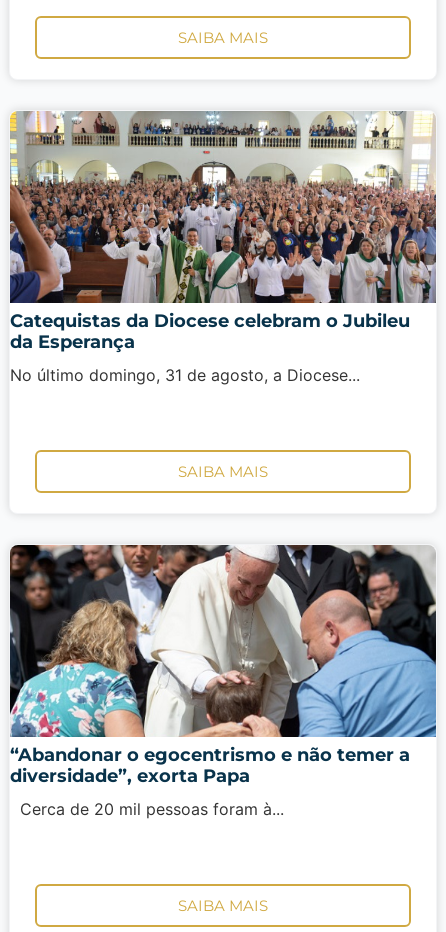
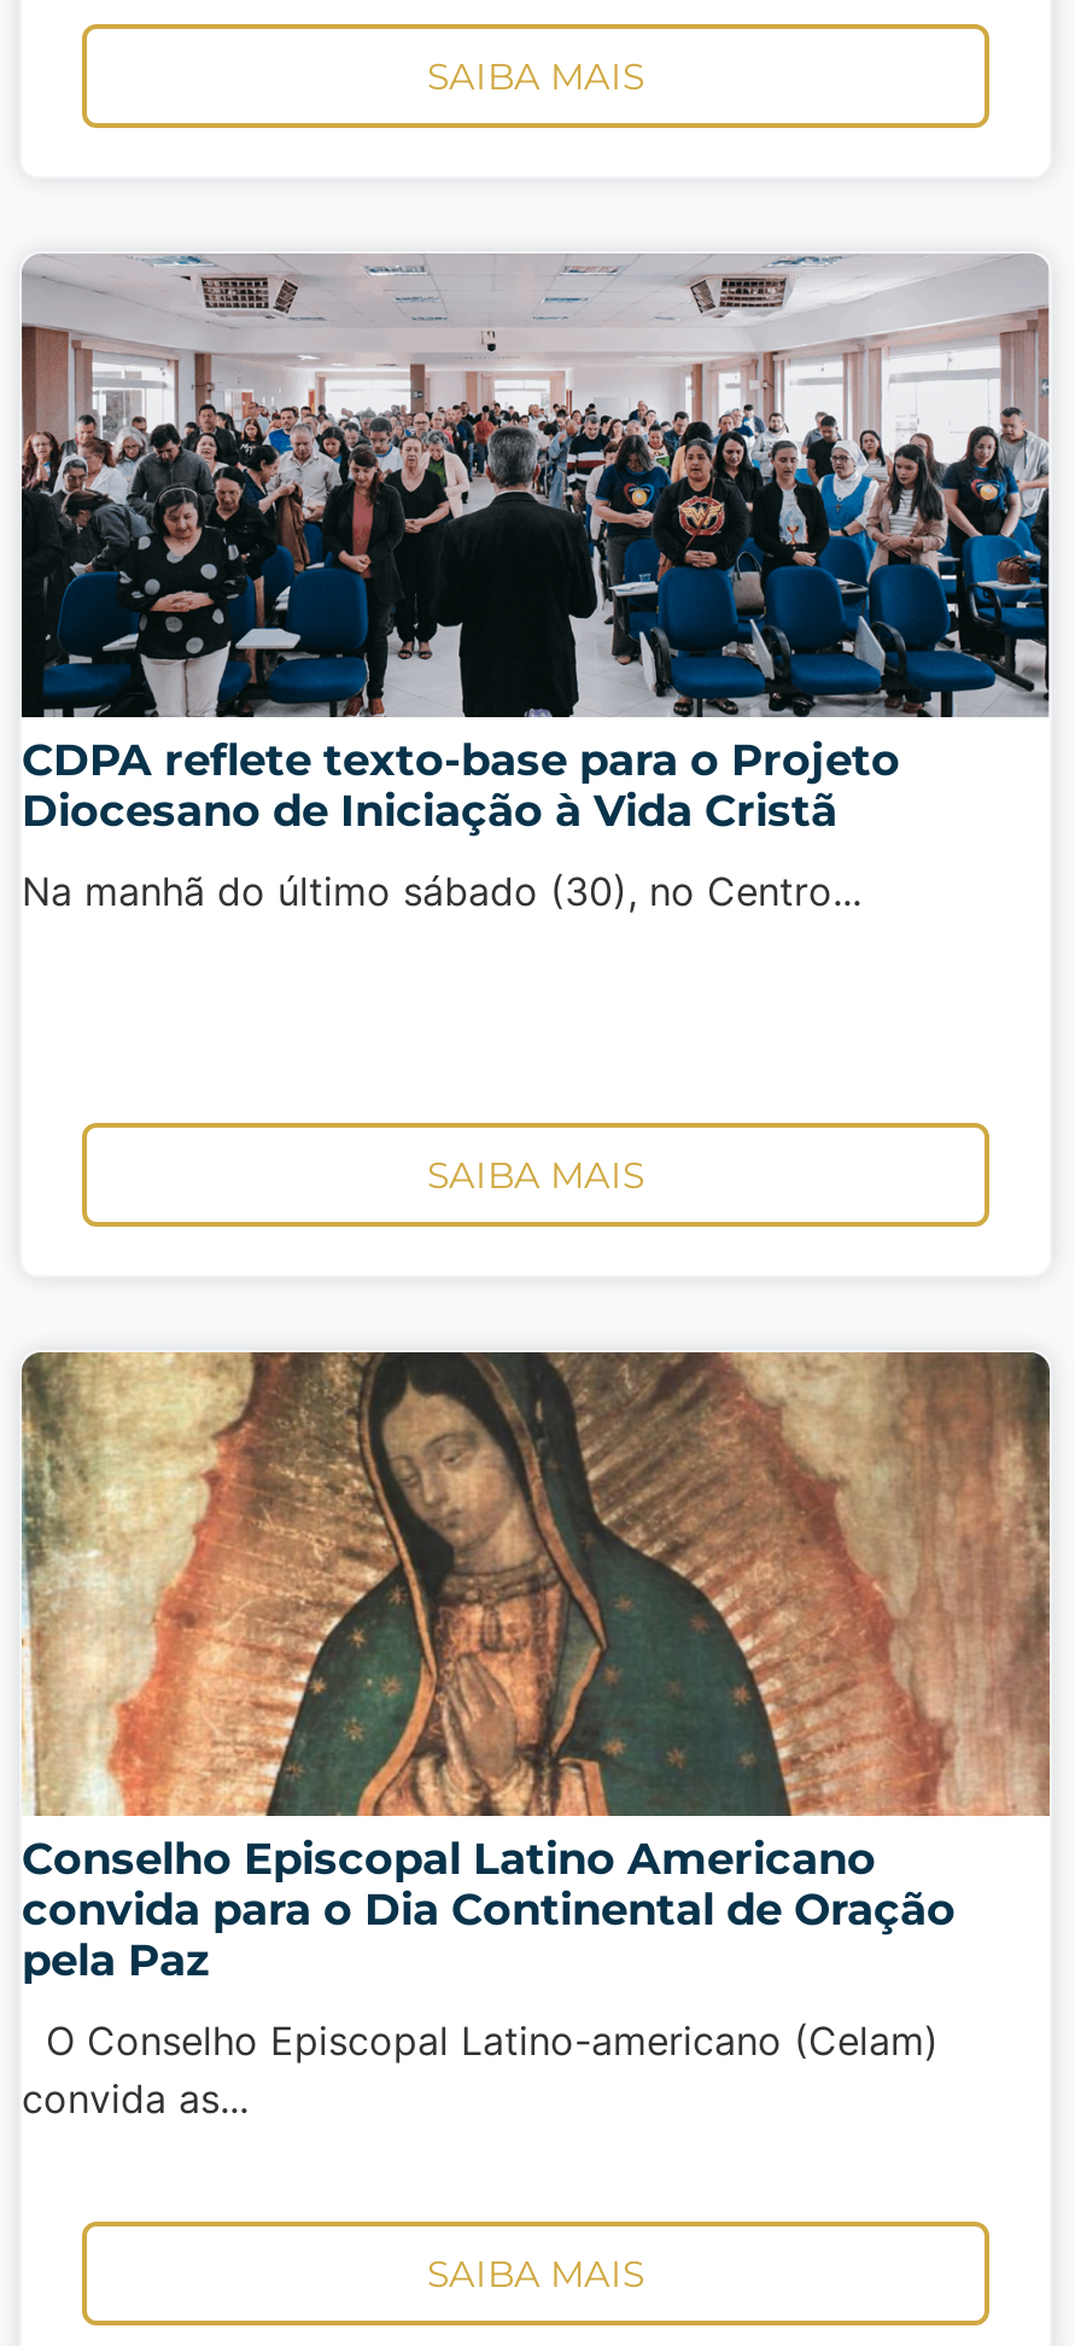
[9,111,436,353] [image] | Catequistas da Diocese celebram o Jubileu | da Esperança -> [19,254,1050,837] [image] | CDPA reflete texto-base para o Projeto | Diocesano de Iniciação à Vida Cristã
[10,365,360,385] No último domingo, 31 de agosto, a Diocese... -> [22,866,861,914] Na manhã do último sábado (30), no Centro...
[9,544,437,787] [image] | “Abandonar o egocentrismo e não temer a | diversidade”, exorta Papa -> [22,1350,1052,1988] [image] | Conselho Episcopal Latino Americano | convida para o Dia Continental de Oração | pela Paz
[10,799,284,819] Cerca de 20 mil pessoas foram à... -> [22,2017,939,2123] O Conselho Episcopal Latino-americano (Celam) | convida as...

